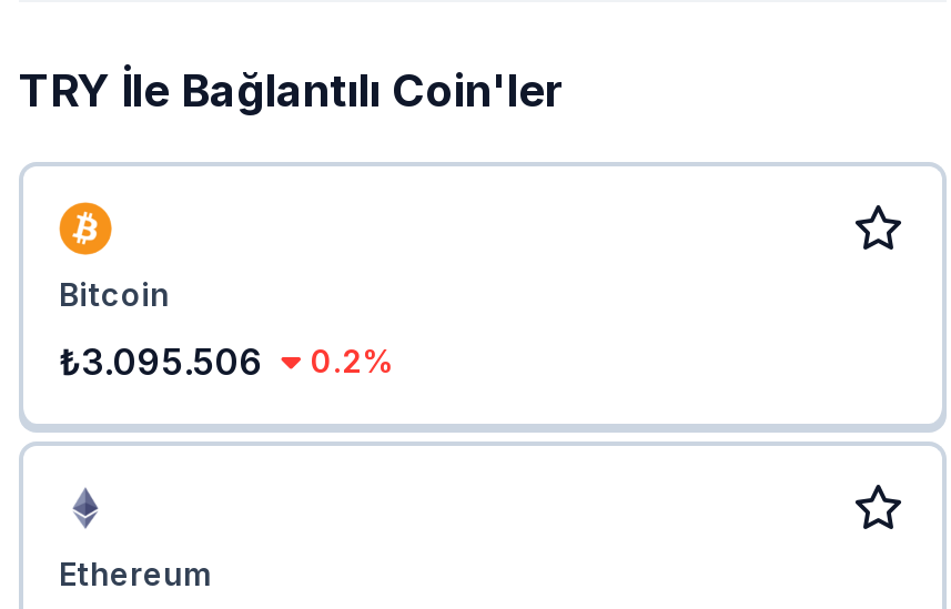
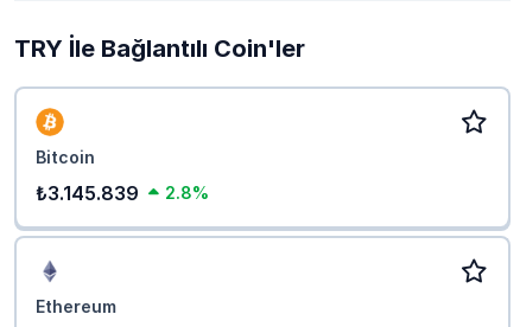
[59,339,263,384] ₺3.095.506 -> [36,181,139,205] ₺3.145.839
[311,342,393,379] 0.2% -> [164,182,208,203] 2.8%

